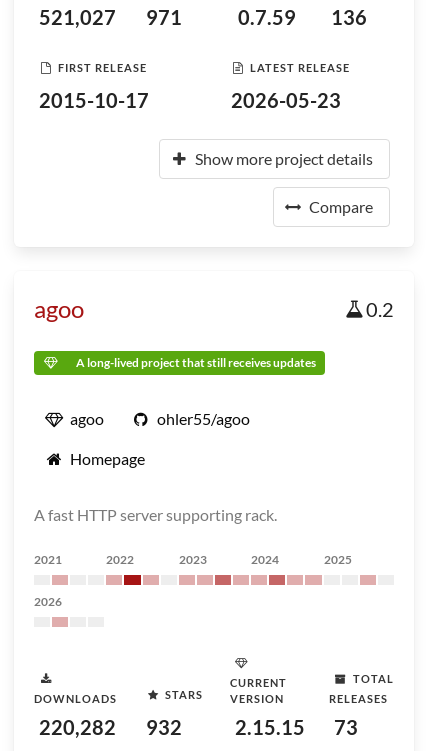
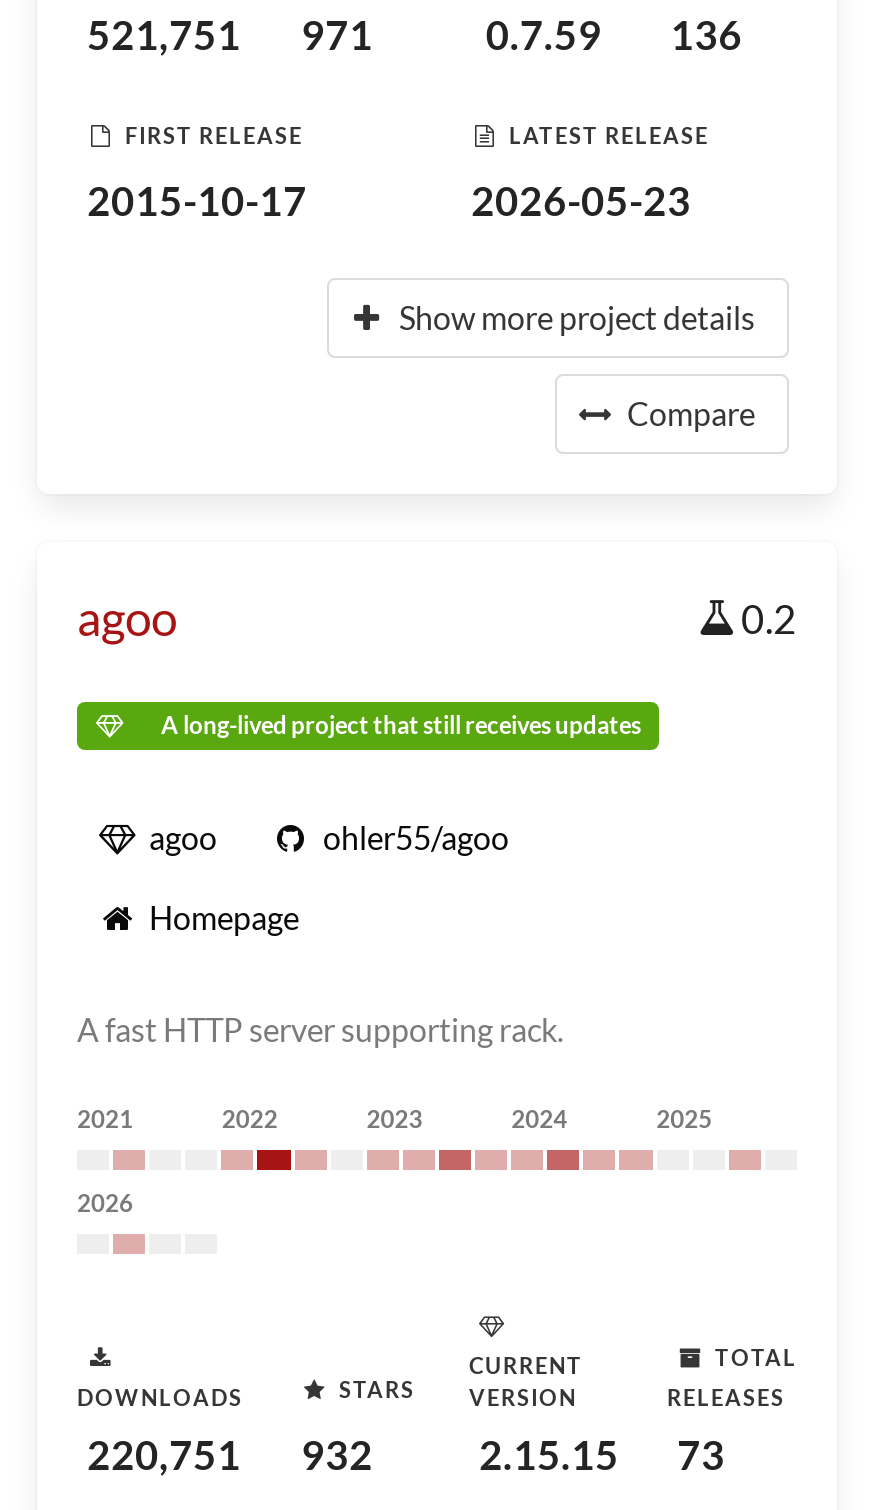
[39,5,182,29] 521,027 971 -> [87,10,373,58] 521,751 971
[39,715,182,739] 220,282 932 -> [87,1430,373,1478] 220,751 932

